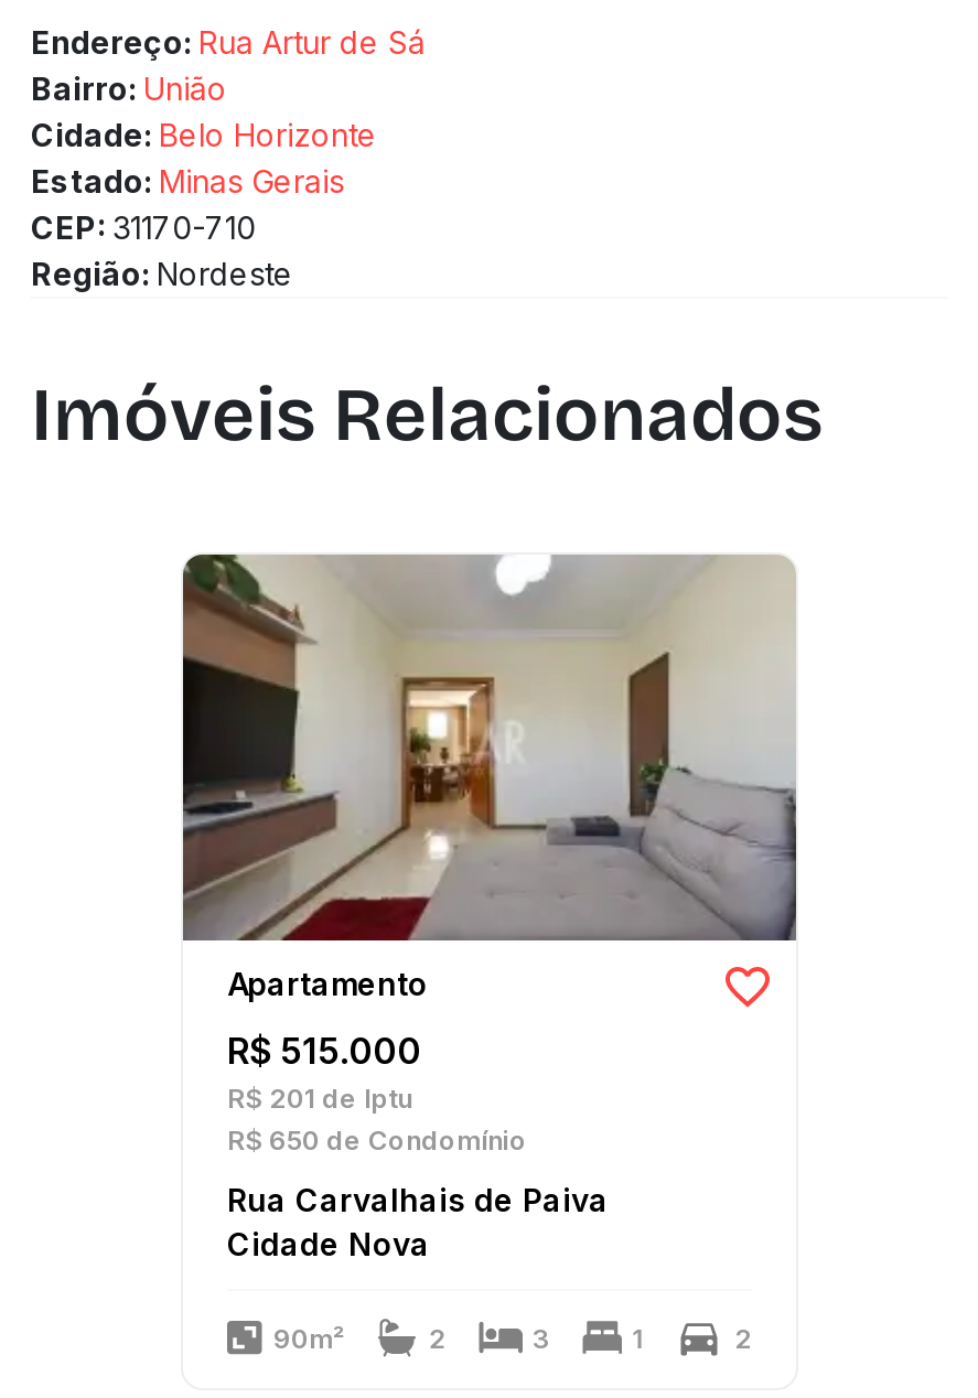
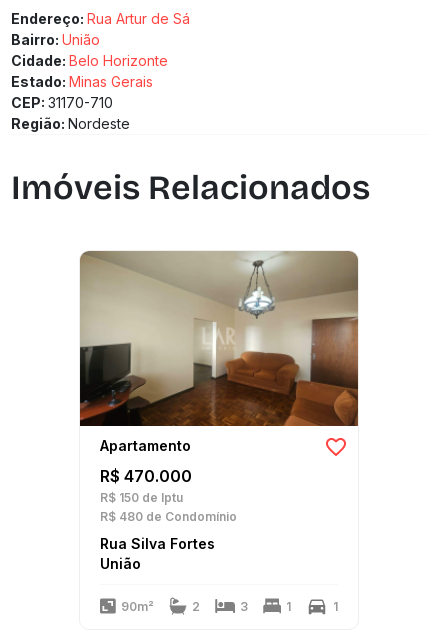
[181,552,796,1157] [image] | R$ 515.000 | R$ 201 de Iptu | R$ 650 de Condomínio -> [80,250,358,524] [image] | R$ 470.000 | R$ 150 de Iptu | R$ 480 de Condomínio
[227,1181,609,1262] Rua Carvalhais de Paiva | Cidade Nova -> [100,535,215,572] Rua Silva Fortes | União
[734,1321,752,1354] 2 -> [333,598,338,613] 1

